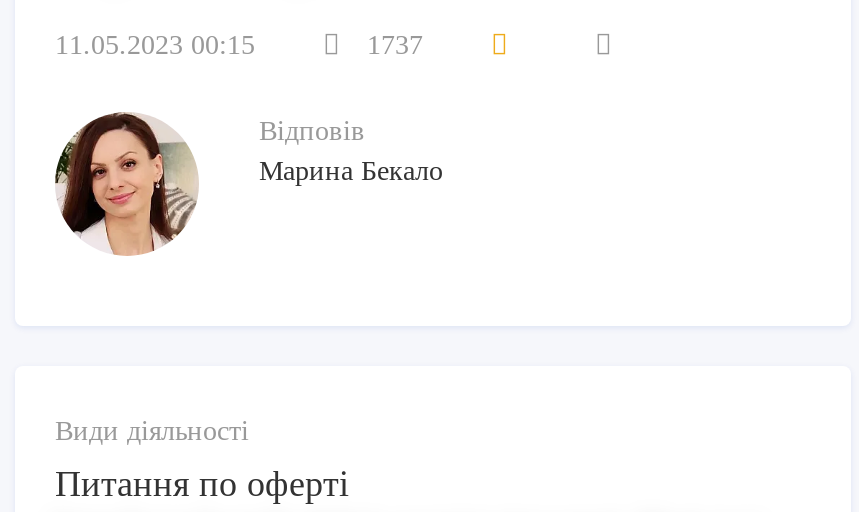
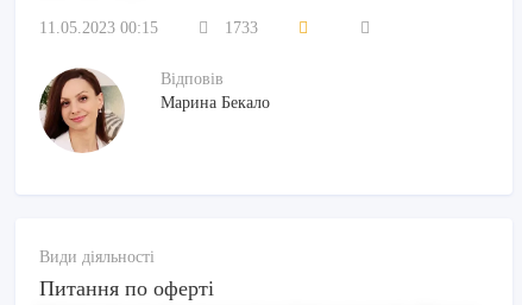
[359,30,431,60] 1737 -> [220,19,263,37] 1733

